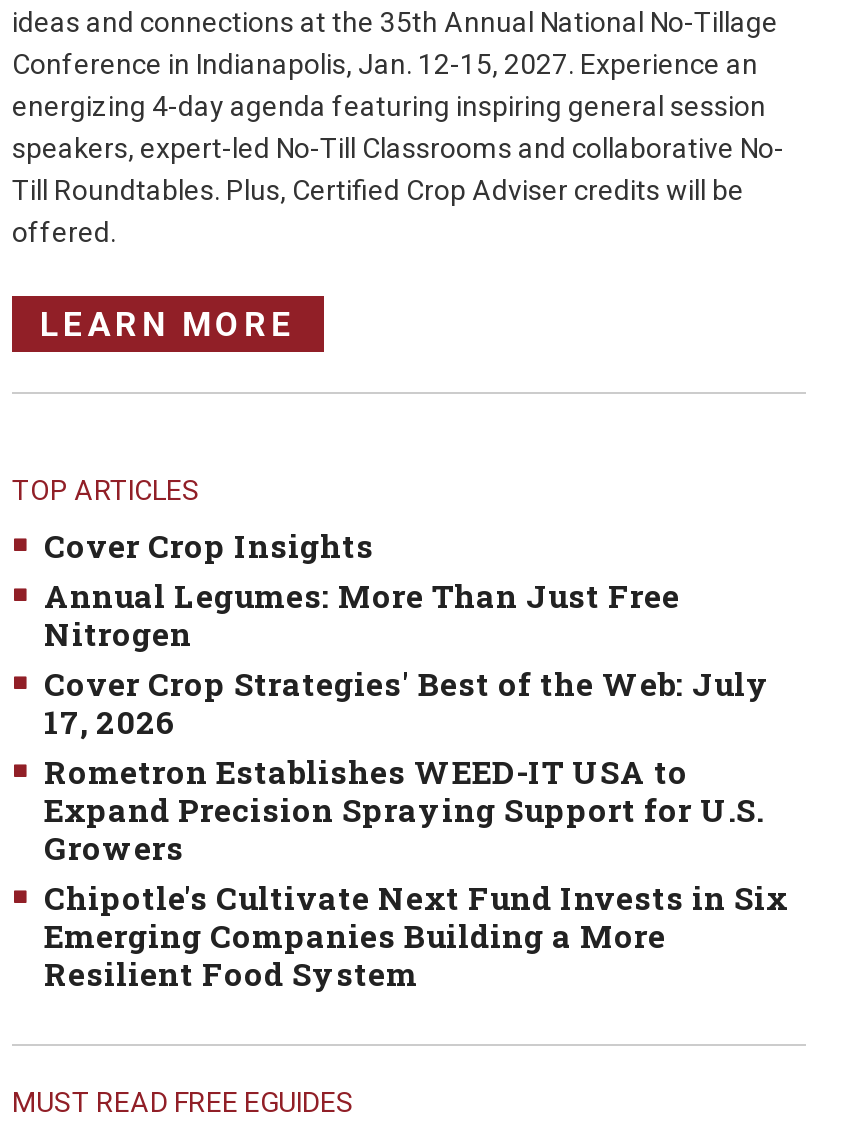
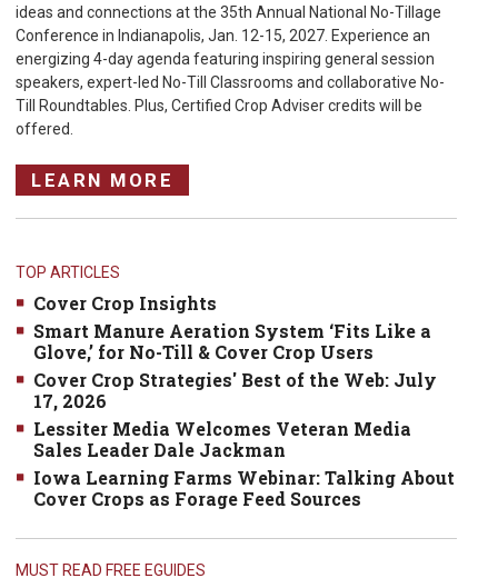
[44,573,680,653] Annual Legumes: More Than Just Free | Nitrogen -> [33,319,431,363] Smart Manure Aeration System ‘Fits Like a | Glove,’ for No-Till & Cover Crop Users
[44,749,788,993] Rometron Establishes WEED-IT USA to | Expand Precision Spraying Support for U.S. | Growers | Chipotle's Cultivate Next Fund Invests in Six | Emerging Companies Building a More | Resilient Food System -> [33,416,455,510] Lessiter Media Welcomes Veteran Media | Sales Leader Dale Jackman | Iowa Learning Farms Webinar: Talking About | Cover Crops as Forage Feed Sources

